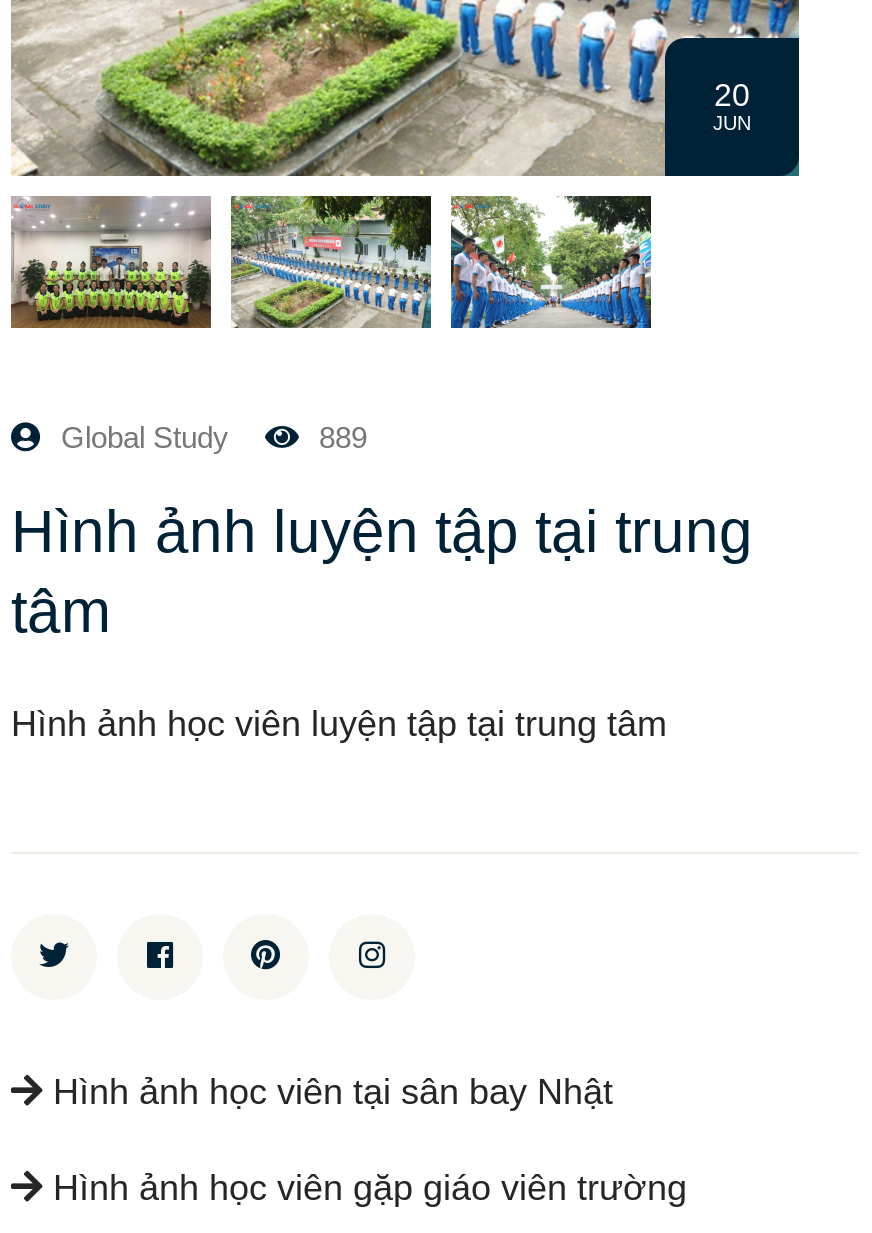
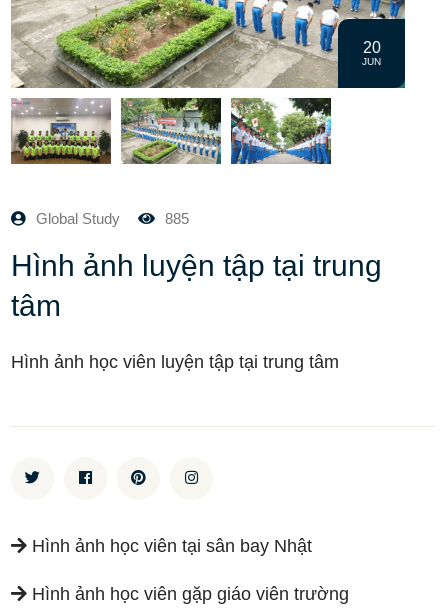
[311,419,367,453] 889 -> [161,210,189,227] 885

